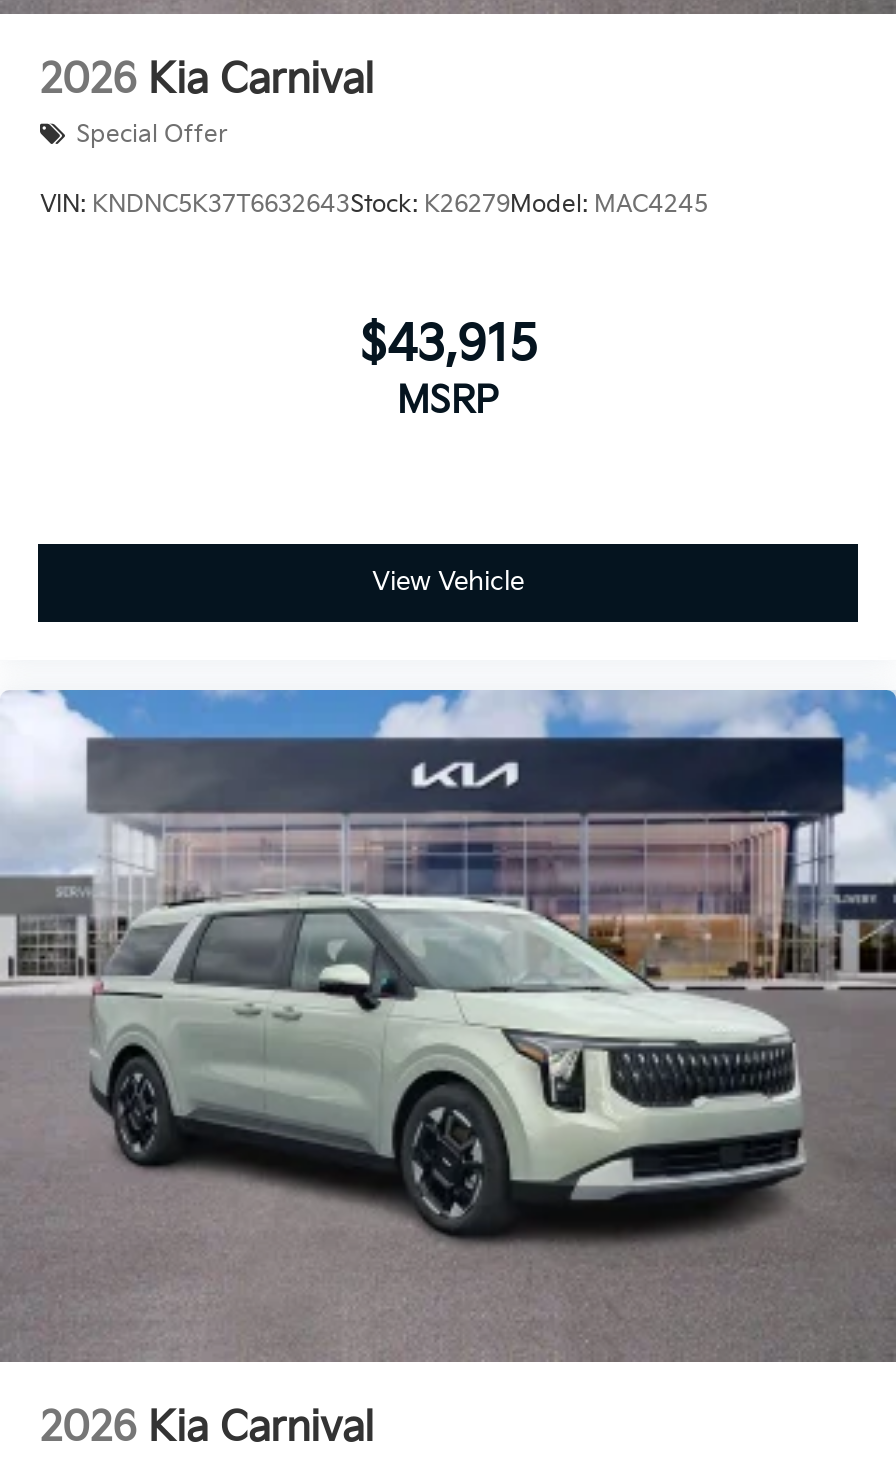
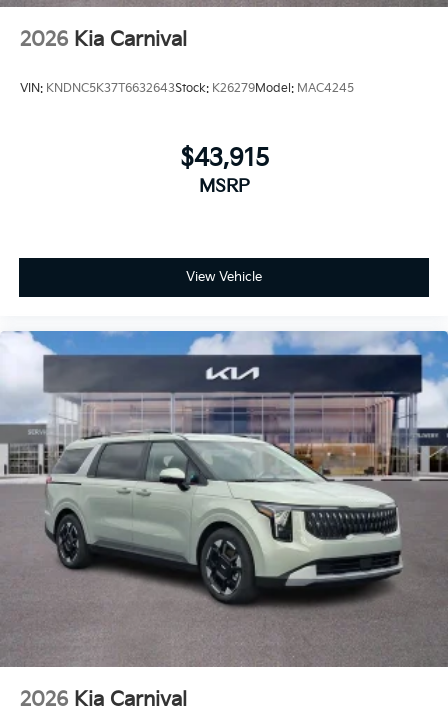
[76,120,228,150] Special Offer -> none

